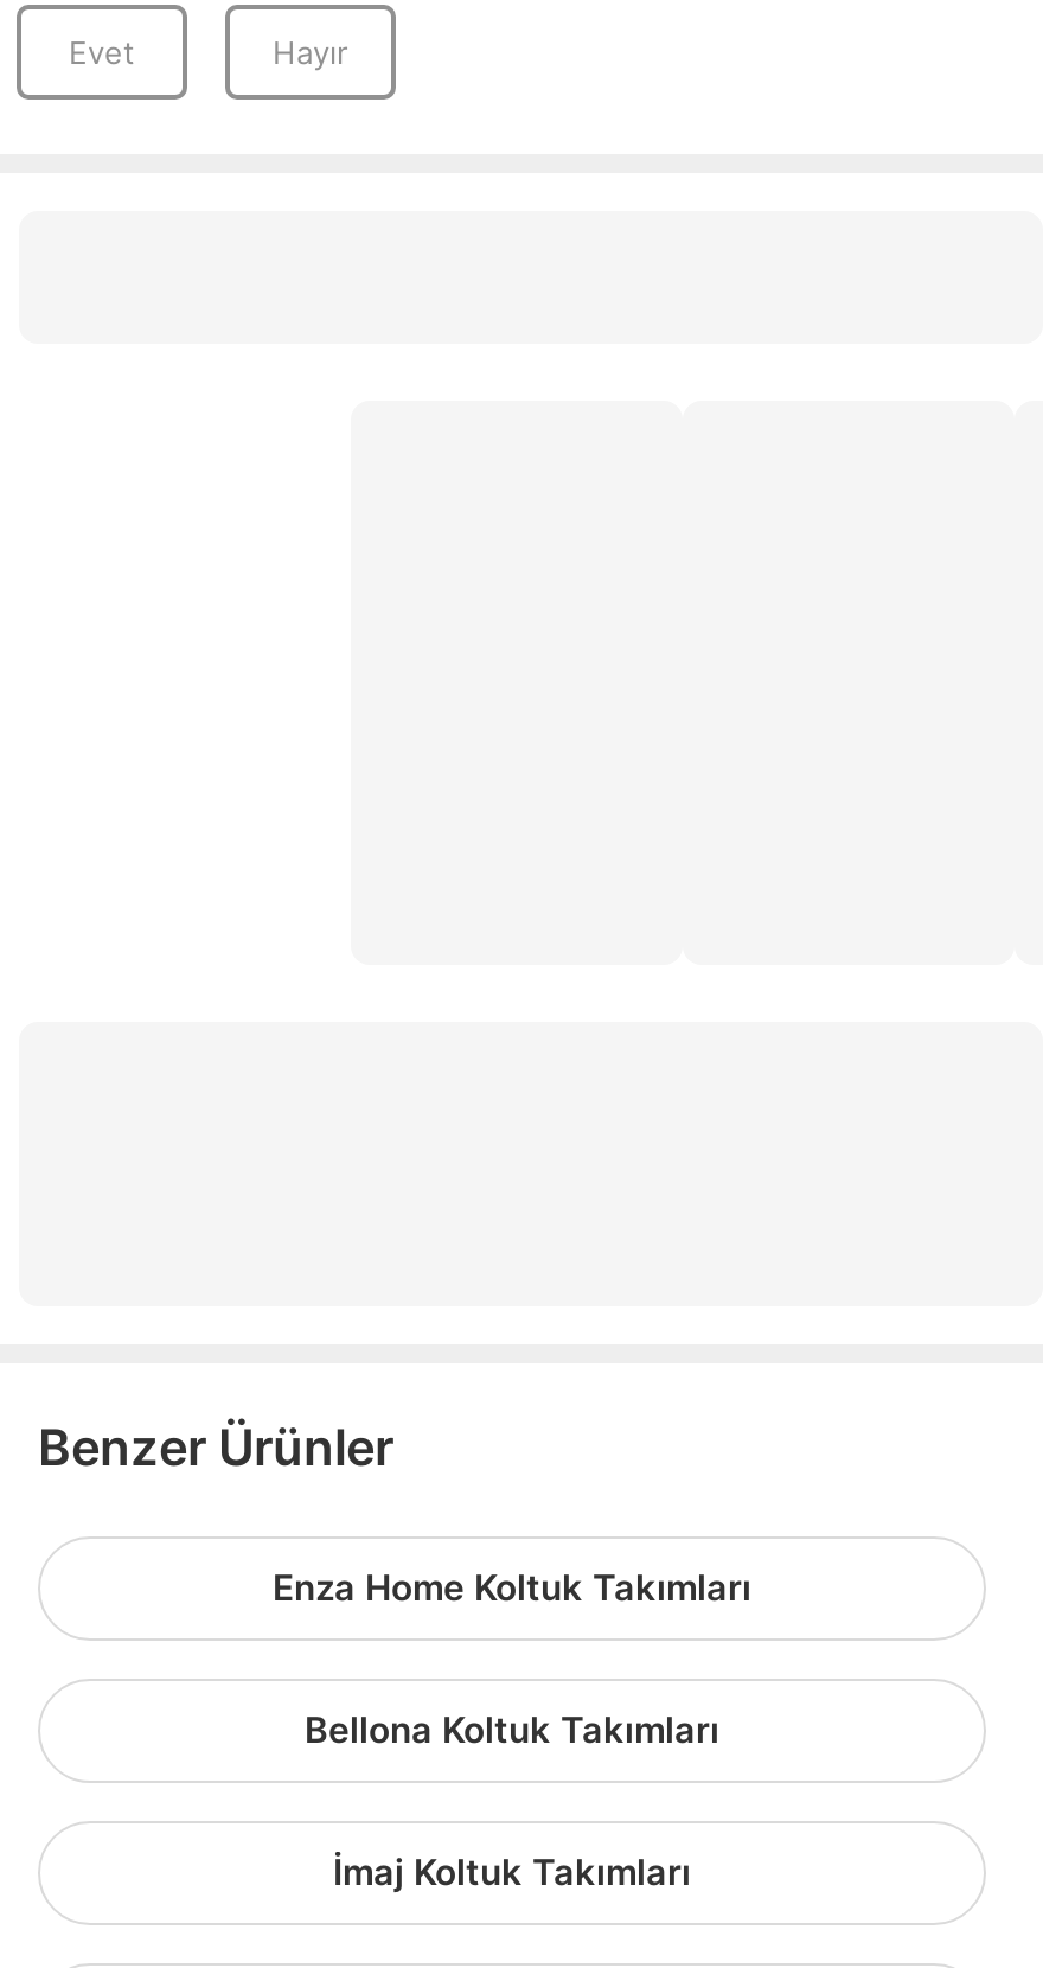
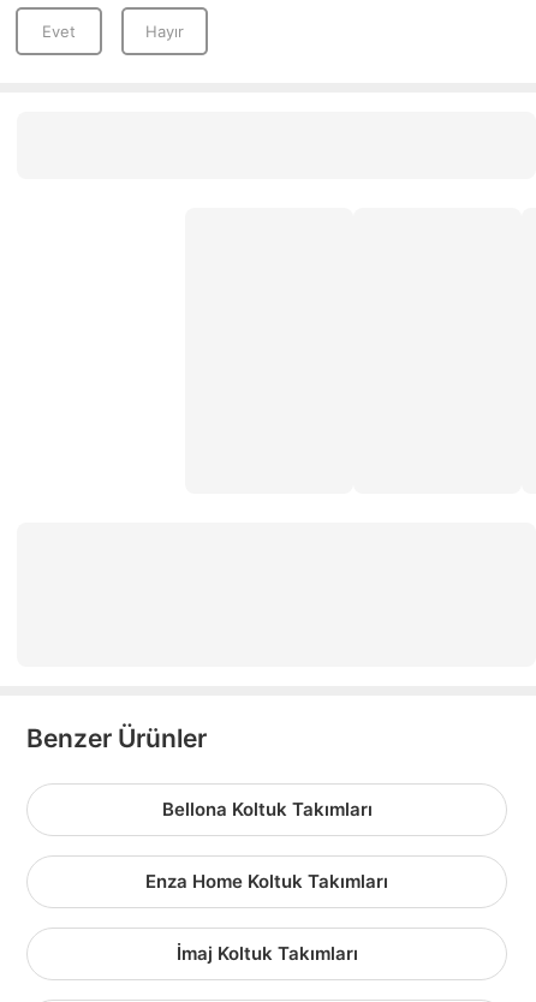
moved [273,1564,751,1609] -> [145,869,388,892]: Enza Home Koltuk Takımları
moved [305,1706,719,1752] -> [162,797,372,820]: Bellona Koltuk Takımları

